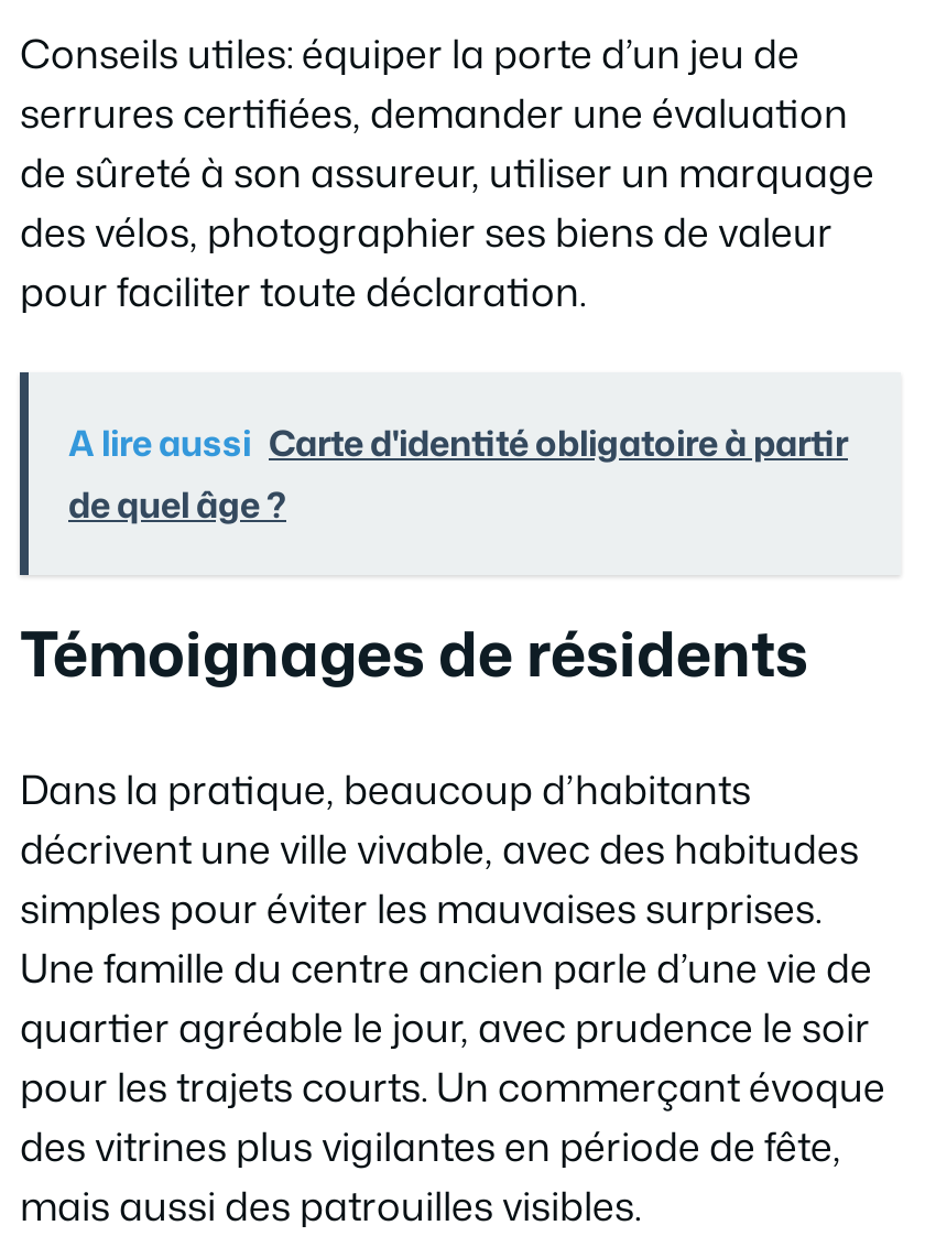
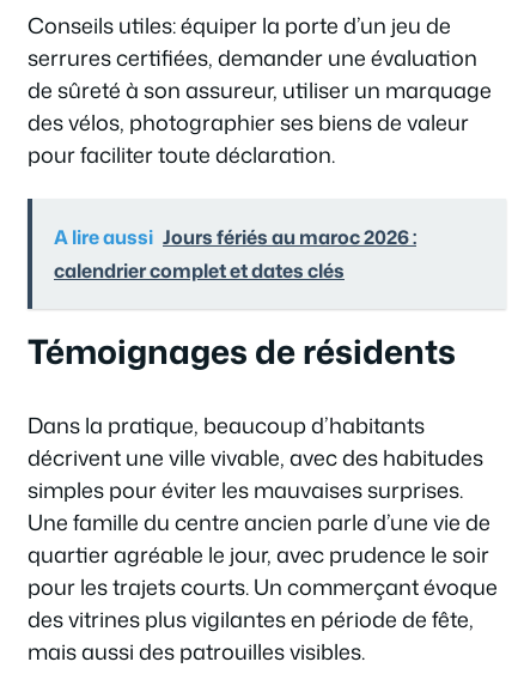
[68,418,848,529] A lire aussi Carte d'identité obligatoire à partir | de quel âge ? -> [54,224,416,284] A lire aussi Jours fériés au maroc 2026 : | calendrier complet et dates clés

